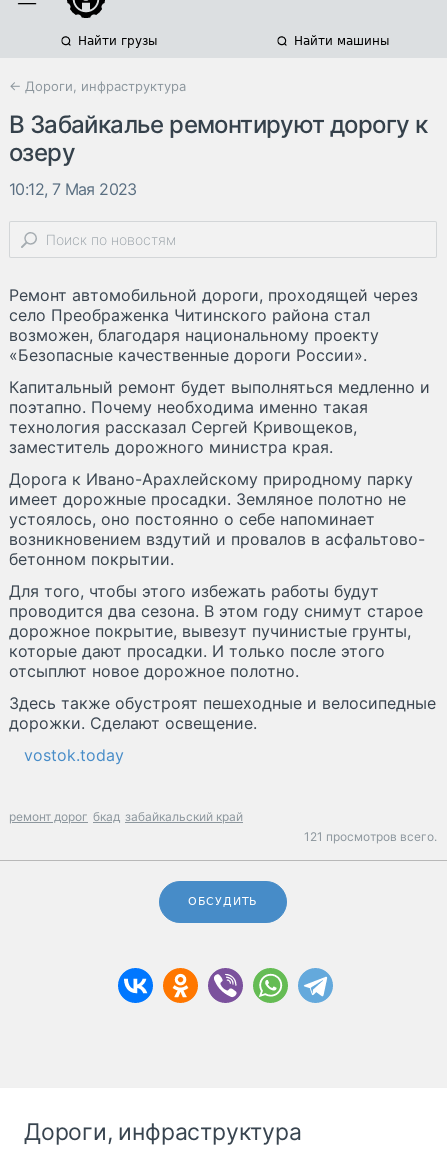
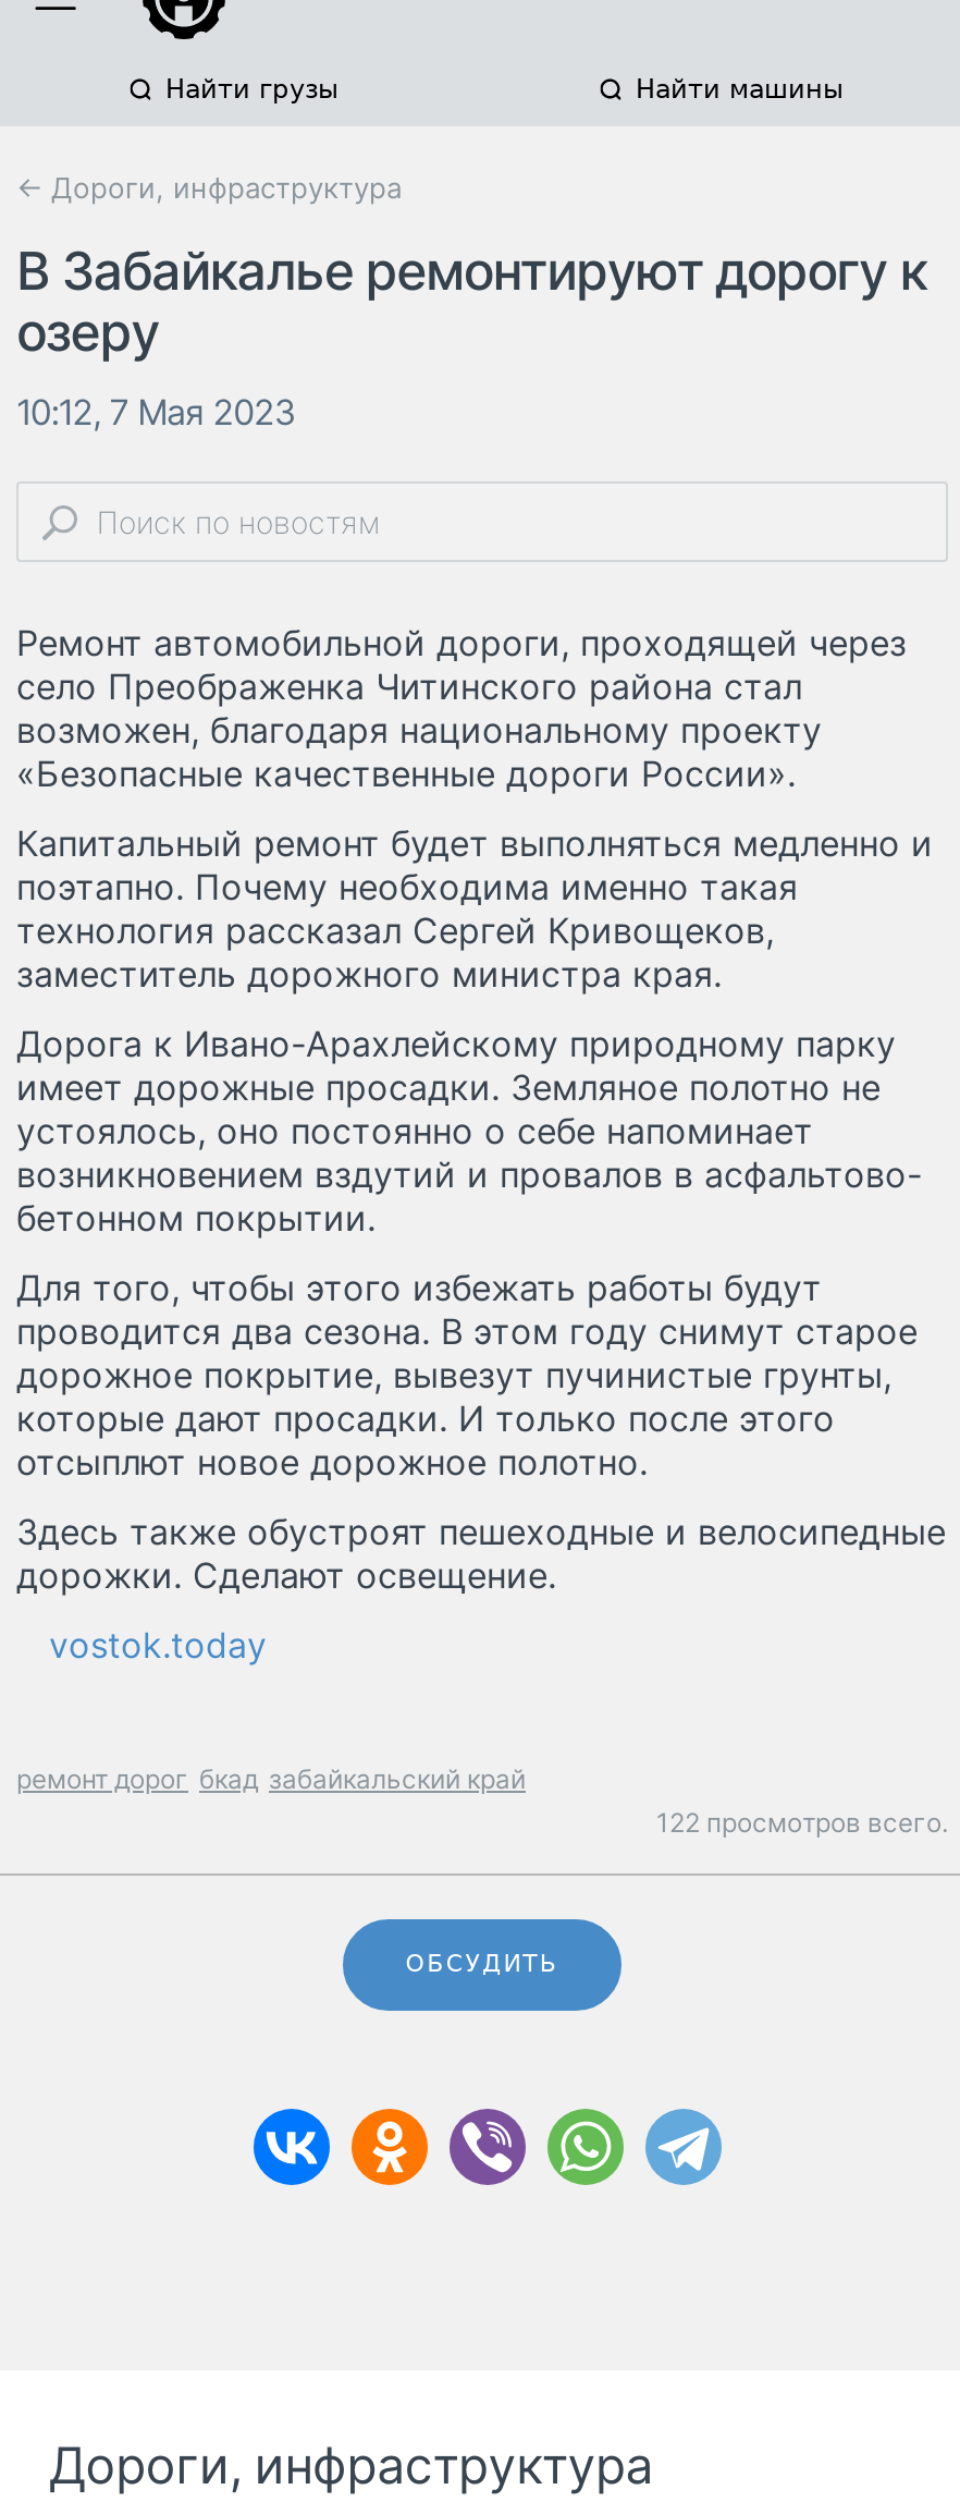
[304,829,437,844] 121 просмотров всего. -> [656,1806,948,1839] 122 просмотров всего.

